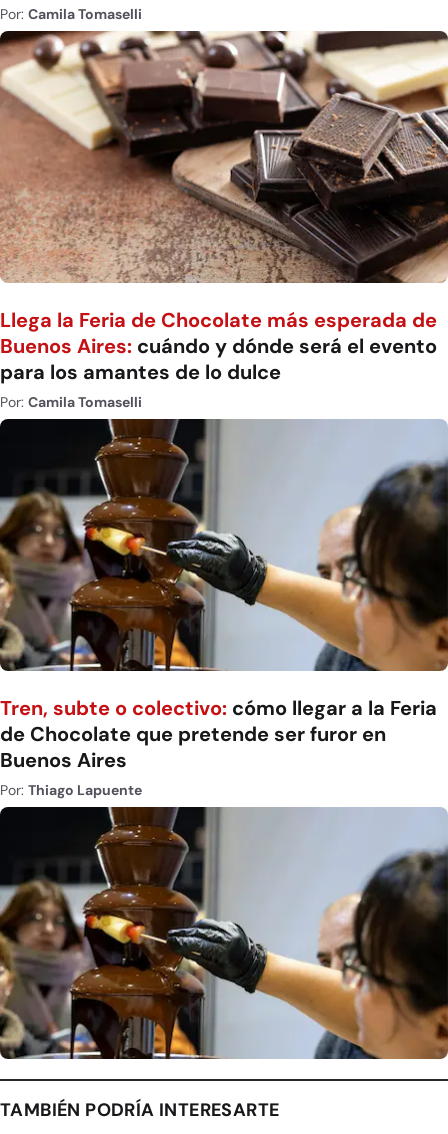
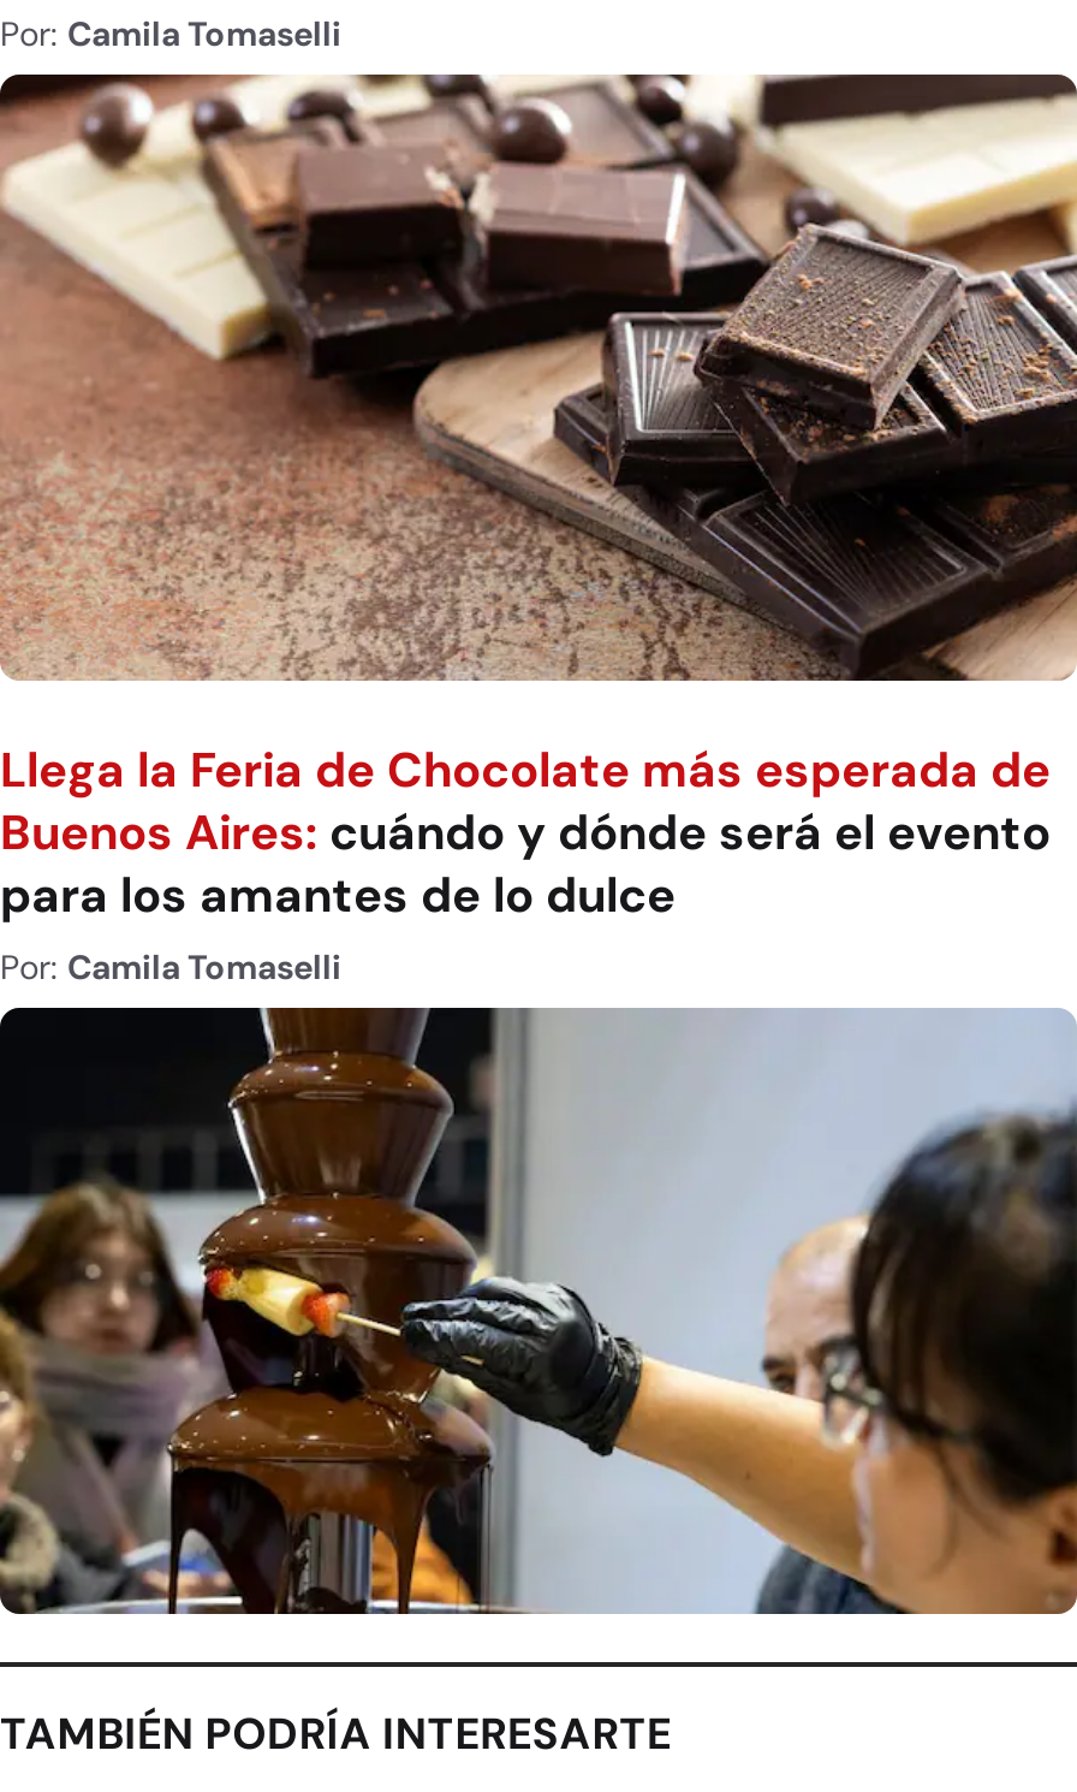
[0,695,437,799] Tren, subte o colectivo: cómo llegar a la Feria | de Chocolate que pretende ser furor en | Buenos Aires | Por: Thiago Lapuente -> none

